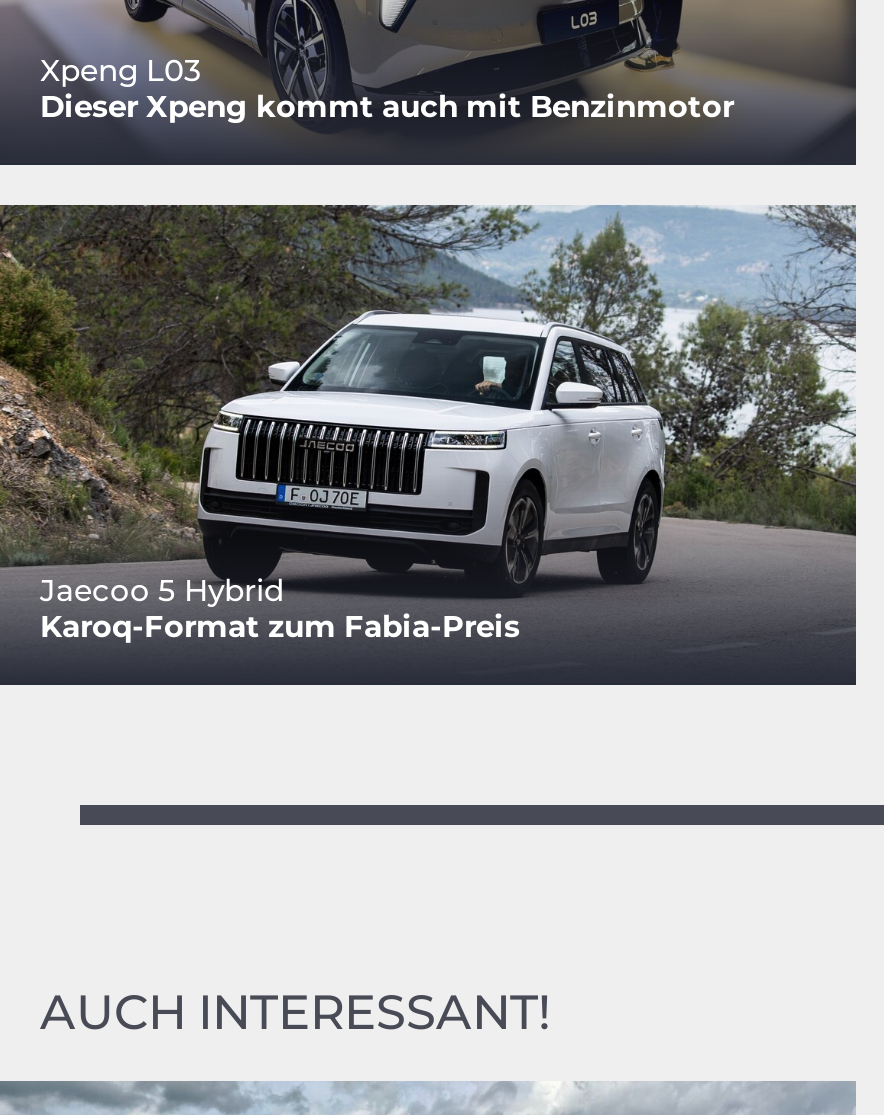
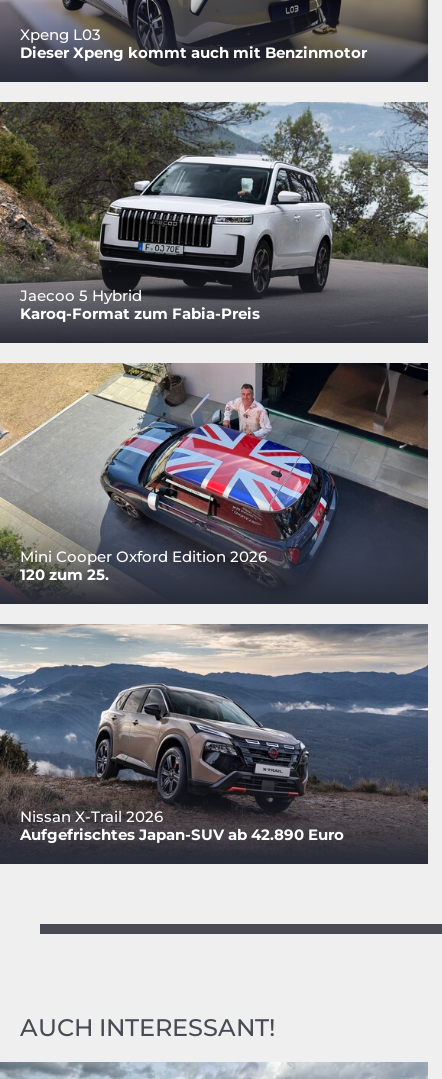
none -> [3,362,428,586] [image] | Mini Cooper Oxford Edition 2026 | 120 zum 25.
none -> [3,623,428,844] [image] | Nissan X-Trail 2026 | Aufgefrischtes Japan-SUV ab 42.890 Euro

